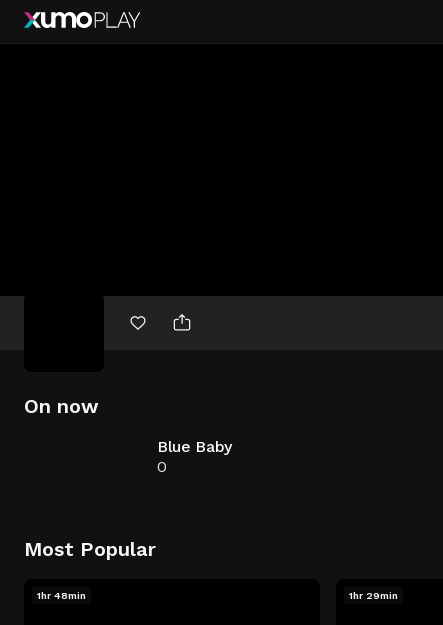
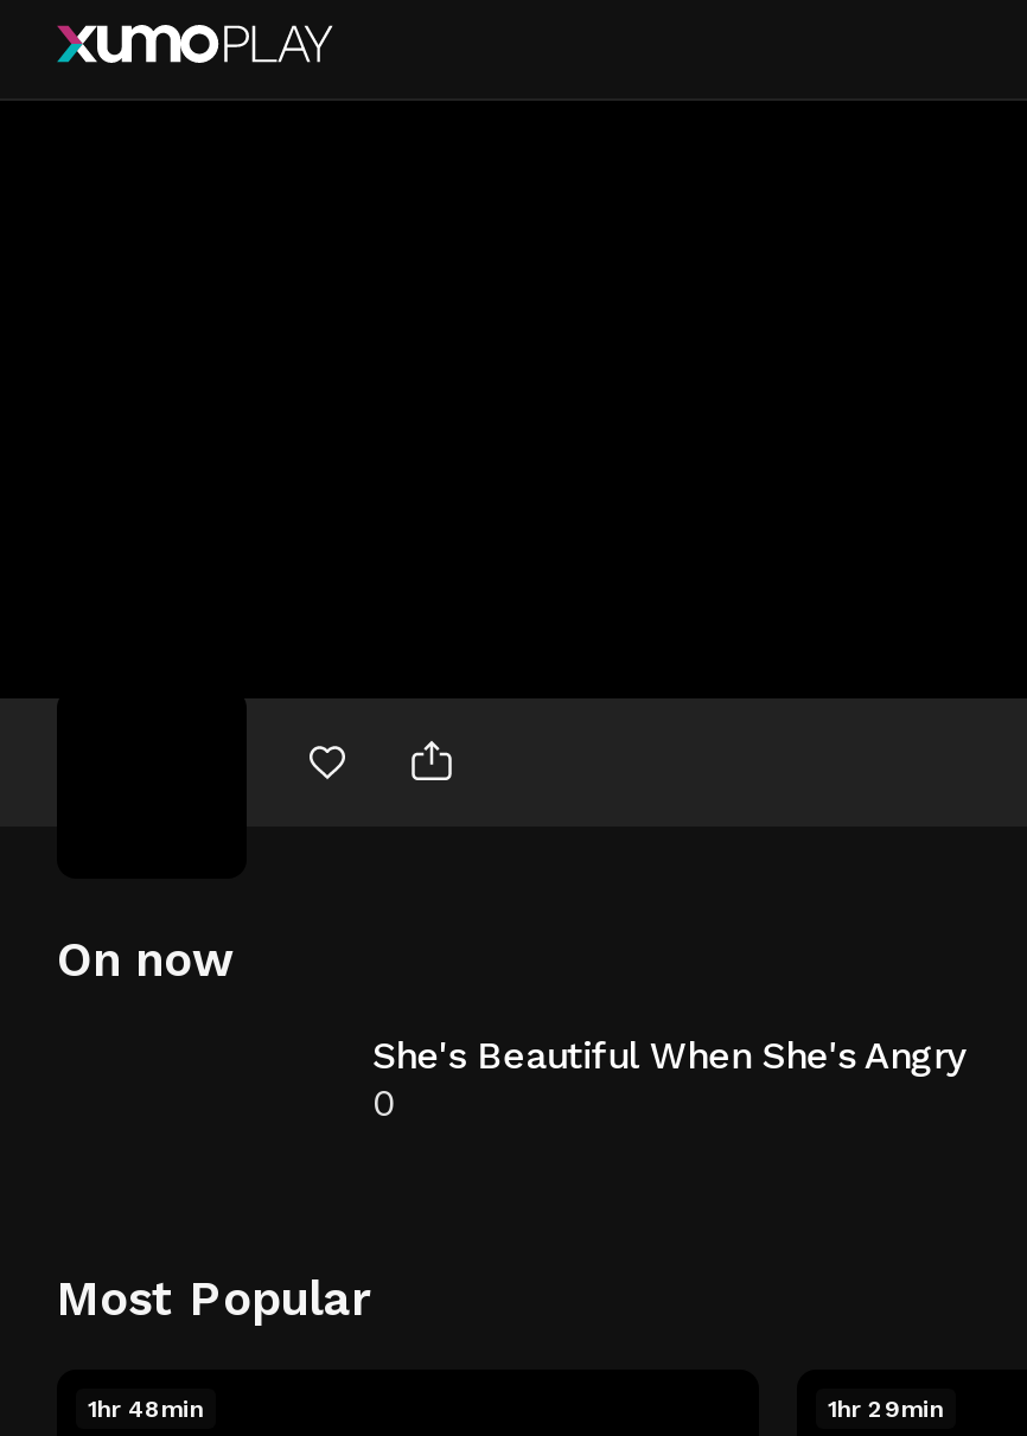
[157,437,232,456] Blue Baby -> [372,1033,965,1078] She's Beautiful When She's Angry

